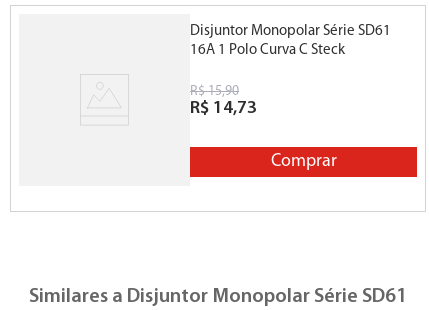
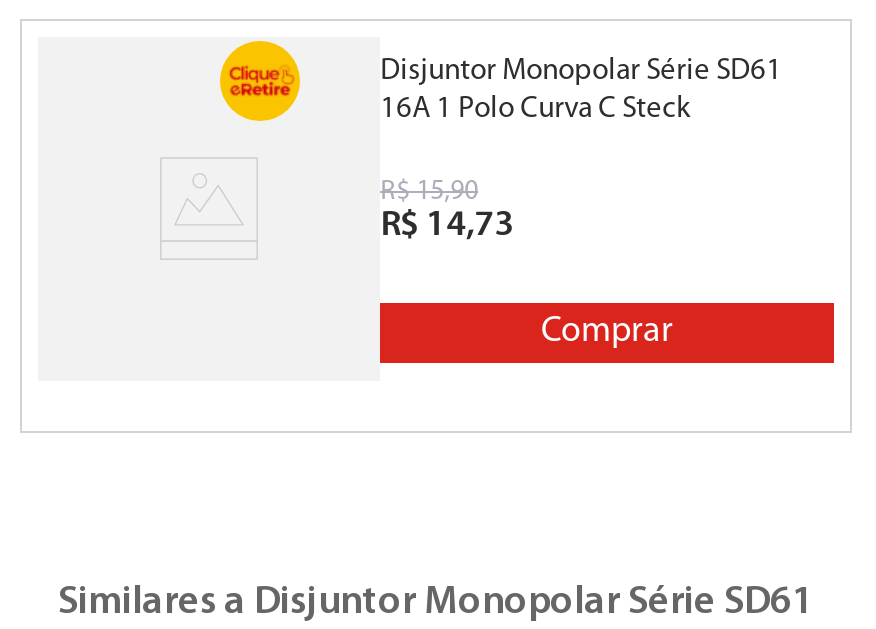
none -> [218,39,302,123] [image]

